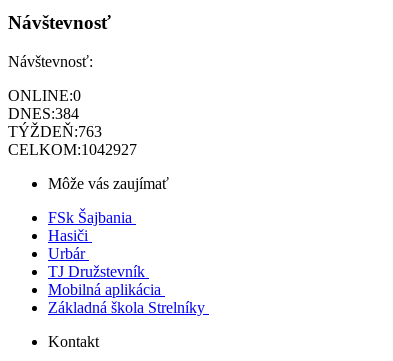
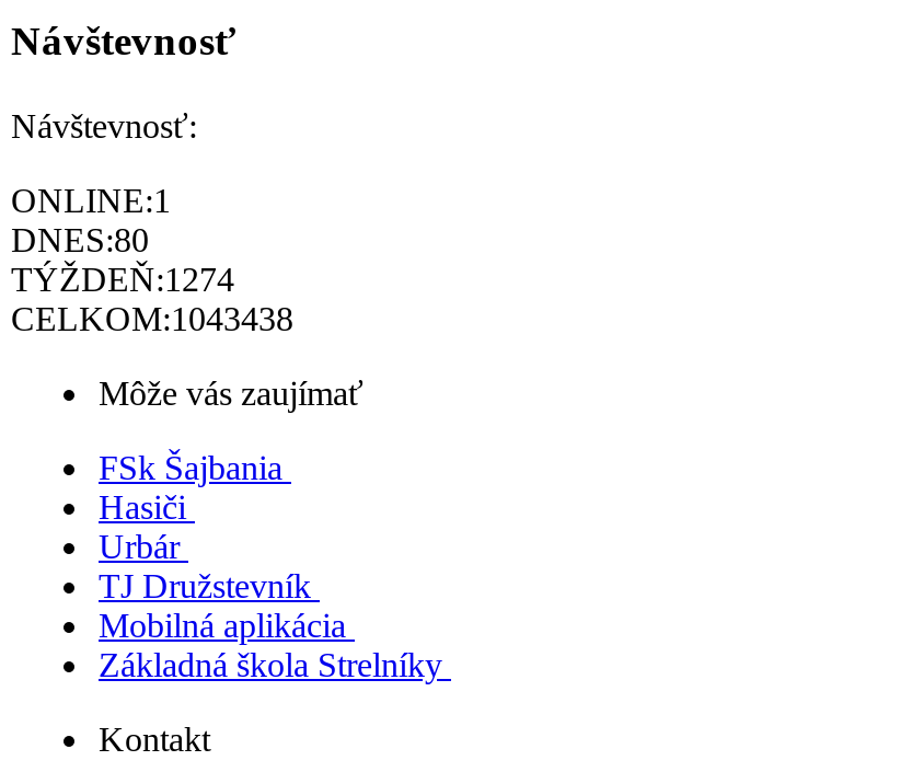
[8,87,81,104] ONLINE:0 -> [11,181,171,219] ONLINE:1
[8,105,79,122] DNES:384 -> [11,221,149,258] DNES:80
[8,123,102,140] TÝŽDEŇ:763 -> [11,260,234,297] TÝŽDEŇ:1274
[8,141,137,158] CELKOM:1042927 -> [11,300,293,337] CELKOM:1043438

